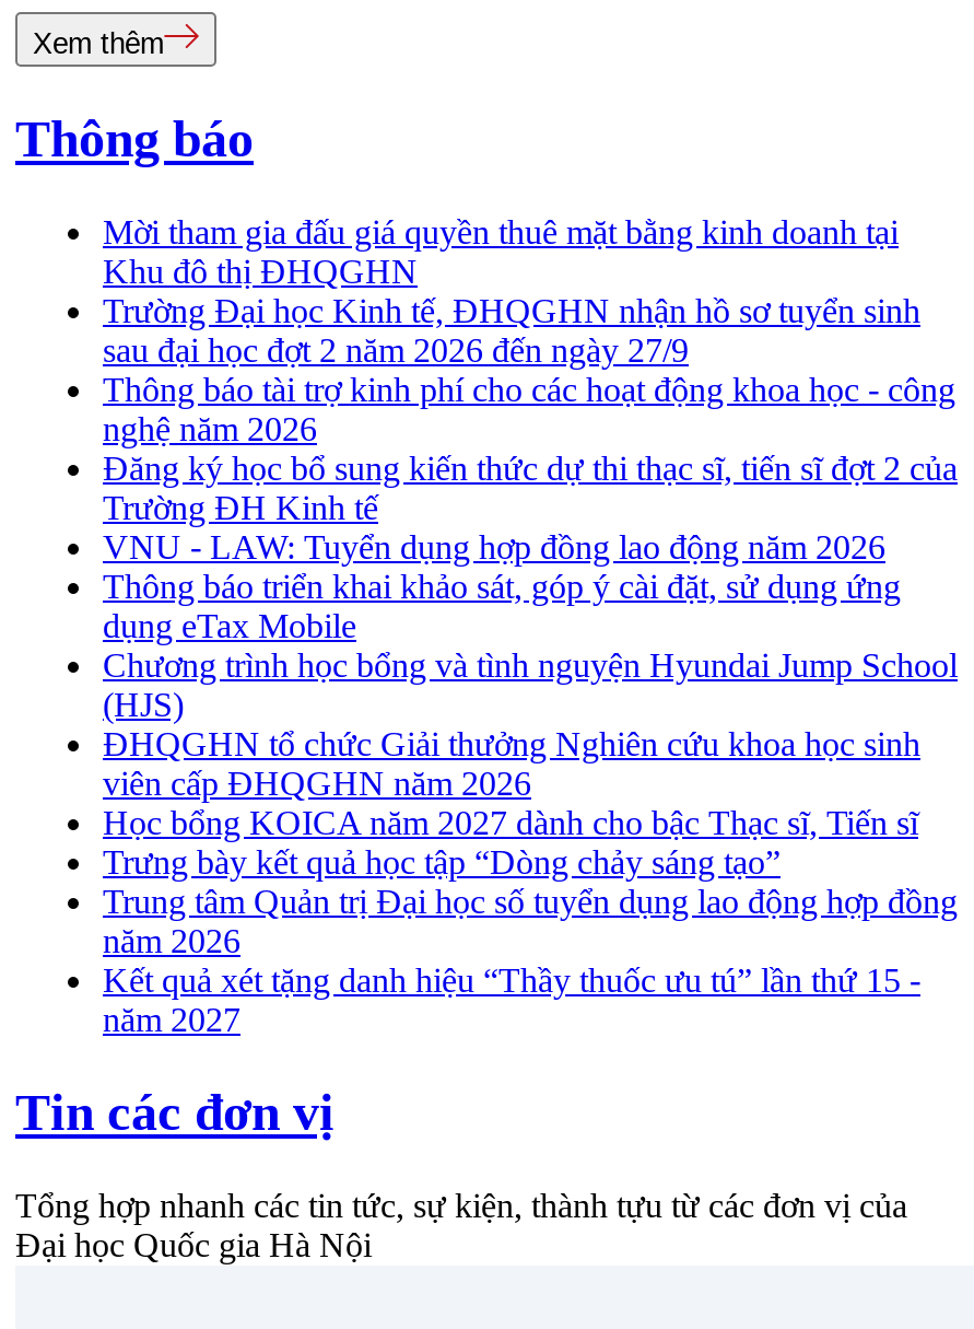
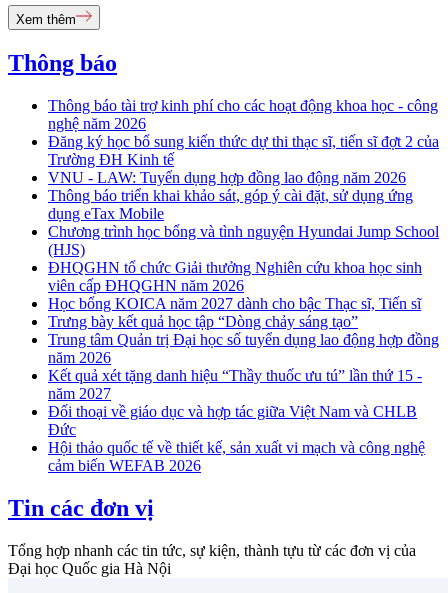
[103,214,920,369] Mời tham gia đấu giá quyền thuê mặt bằng kinh doanh tại | Khu đô thị ĐHQGHN | Trường Đại học Kinh tế, ĐHQGHN nhận hồ sơ tuyển sinh | sau đại học đợt 2 năm 2026 đến ngày 27/9 -> none
moved [103,371,958,1038] -> [48,97,439,402]: Thông báo tài trợ kinh phí cho các hoạt động khoa học - công | nghệ năm 2026 | Đăng ký học bổ sung kiến thức dự thi thạc sĩ, tiến sĩ đợt 2 của | ... | Kết quả xét tặng danh hiệu “Thầy thuốc ưu tú” lần thứ 15 - | năm 2027
none -> [48,403,425,474] Đối thoại về giáo dục và hợp tác giữa Việt Nam và CHLB | Đức | Hội thảo quốc tế về thiết kế, sản xuất vi mạch và công nghệ | cảm biến WEFAB 2026

